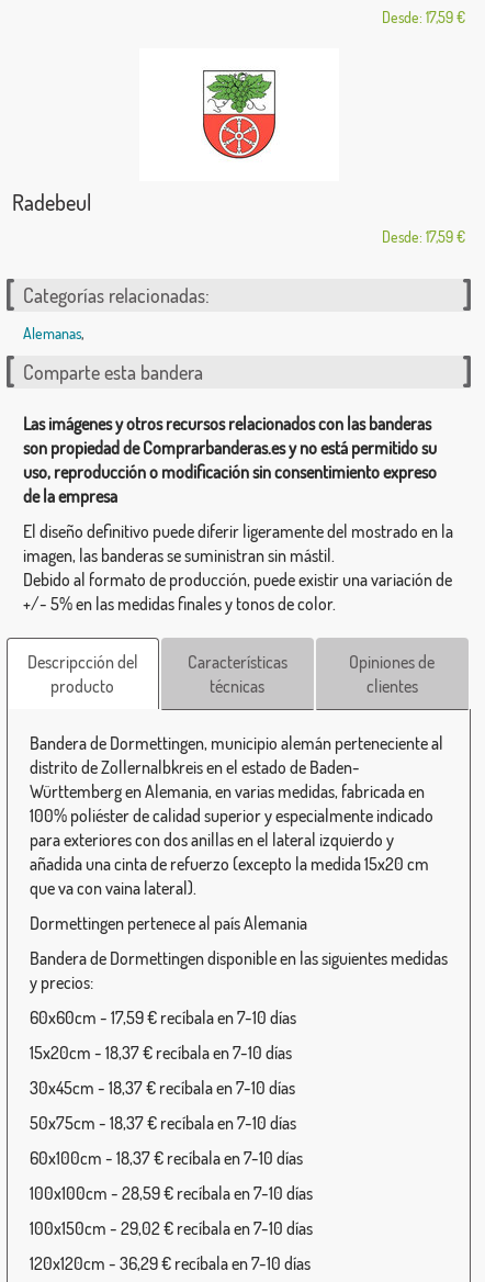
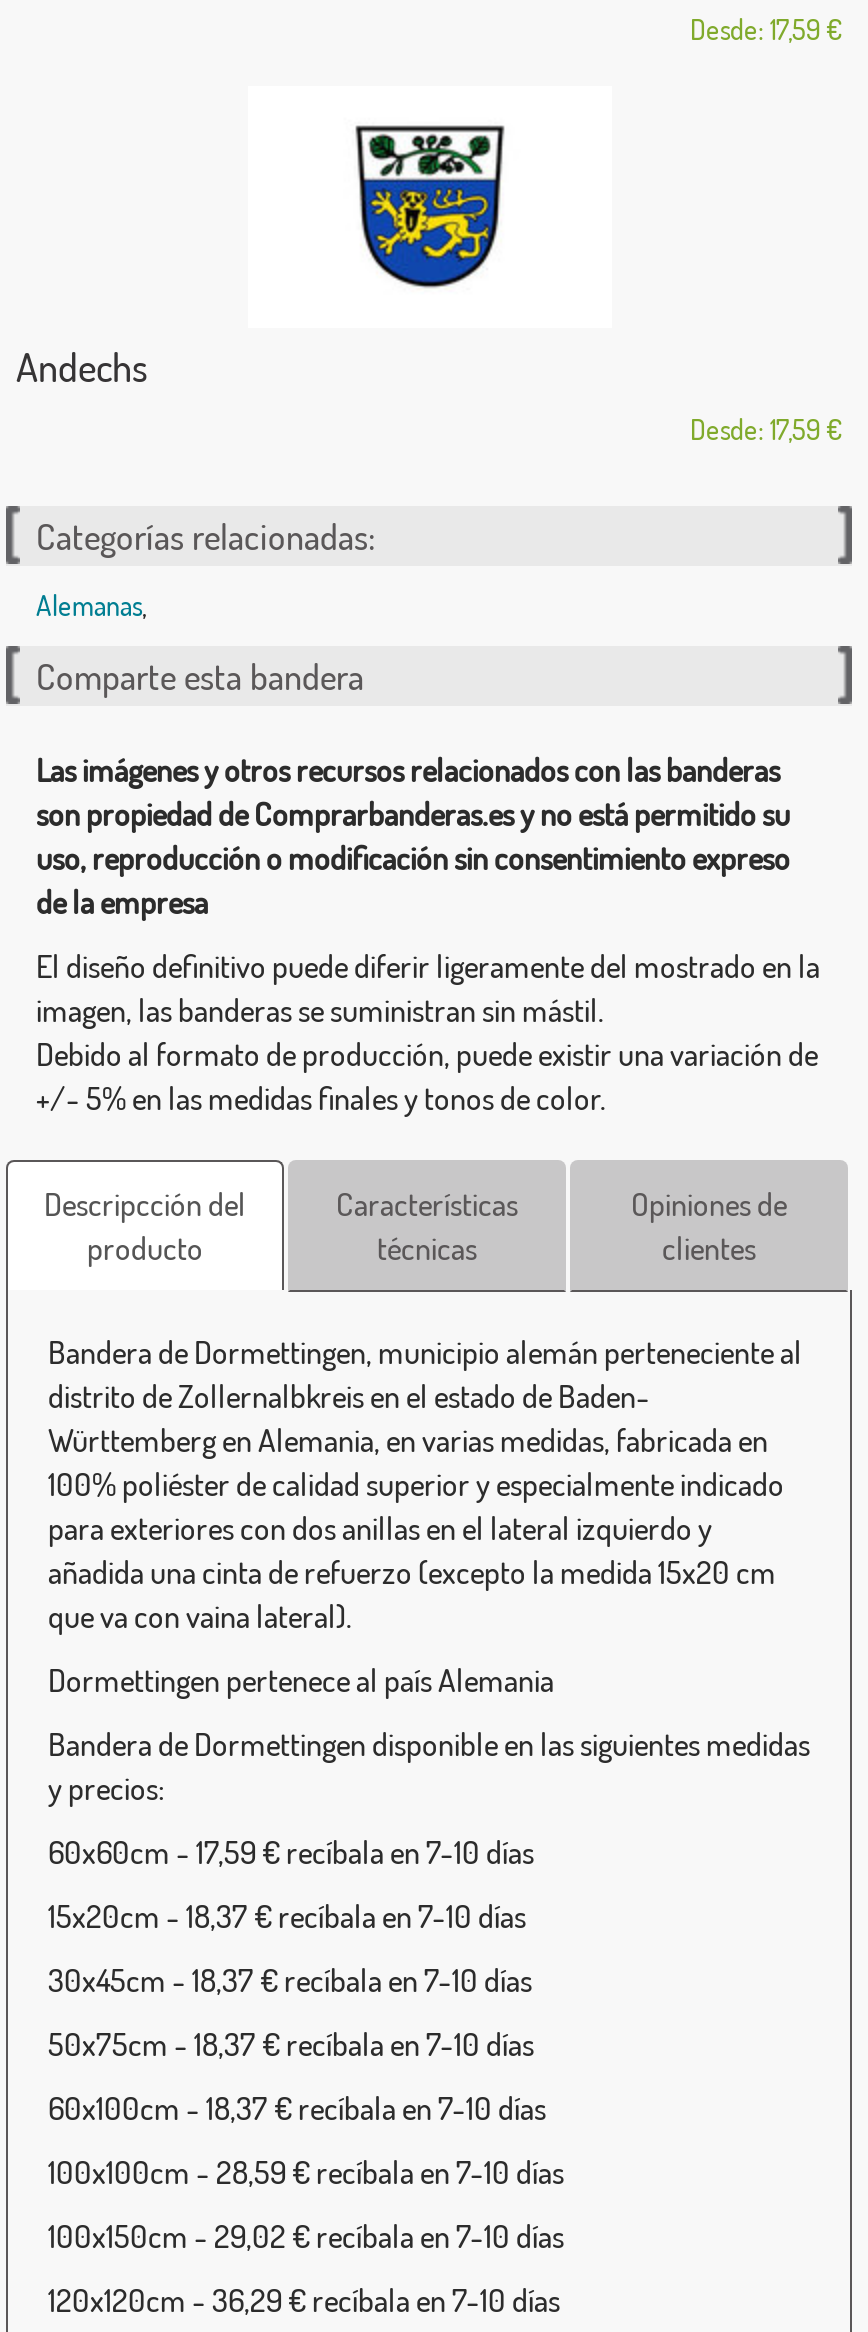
[199,70,280,159] [image] -> [354,123,506,289] [image]
[12,188,91,216] Radebeul -> [16,339,148,391] Andechs

